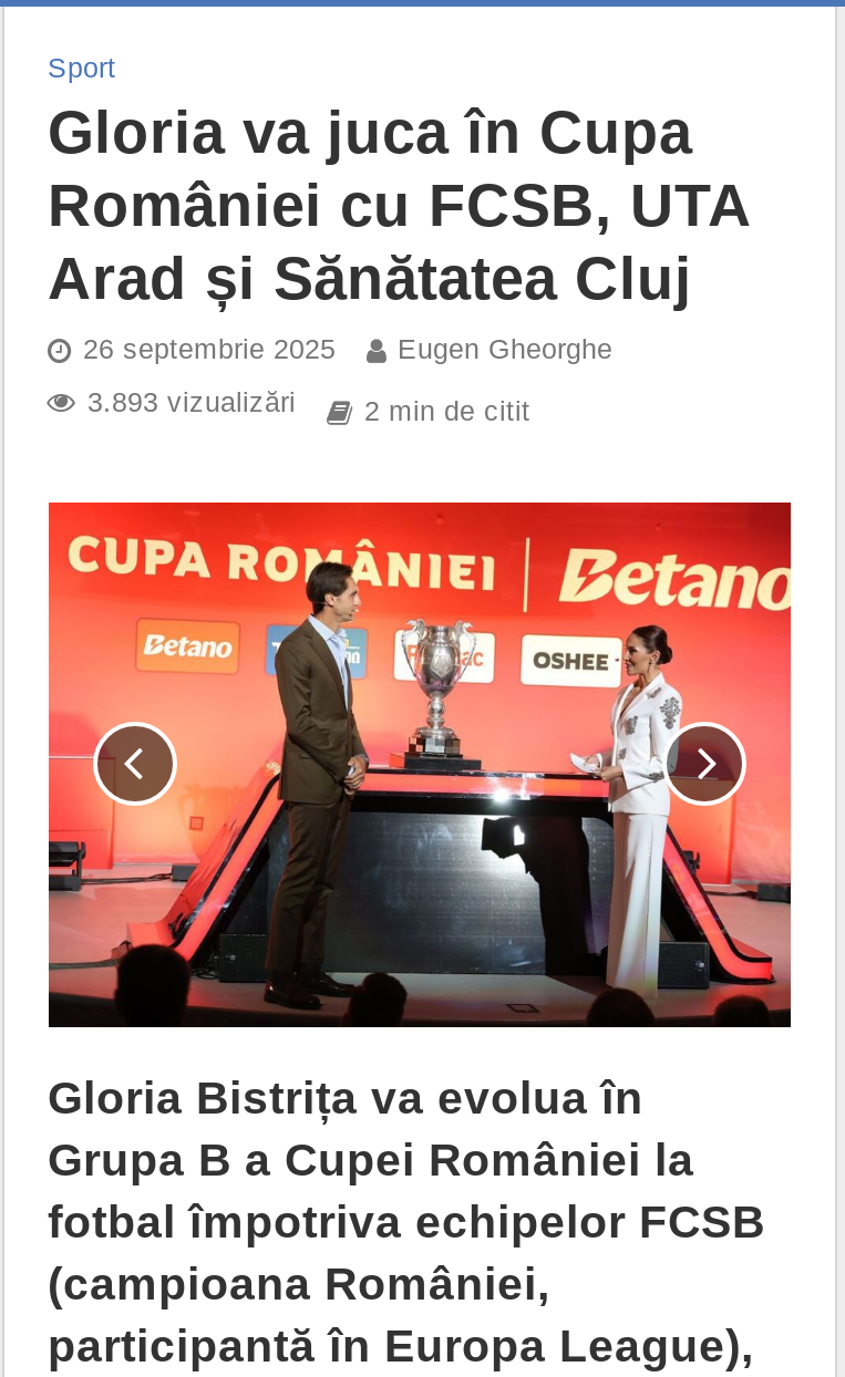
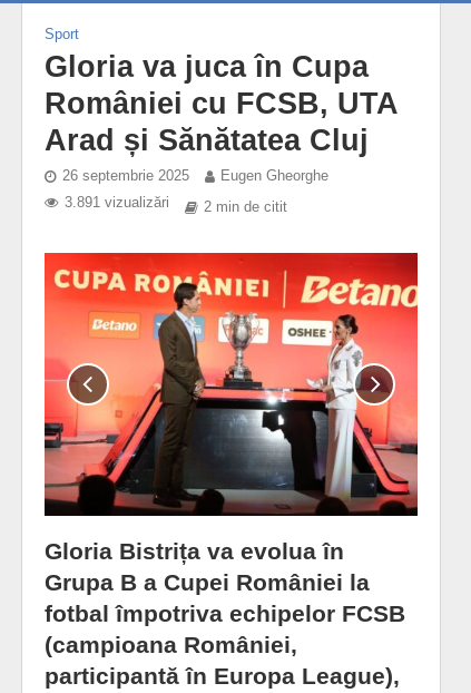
[87,387,296,418] 3.893 vizualizări -> [64,195,169,211] 3.891 vizualizări

